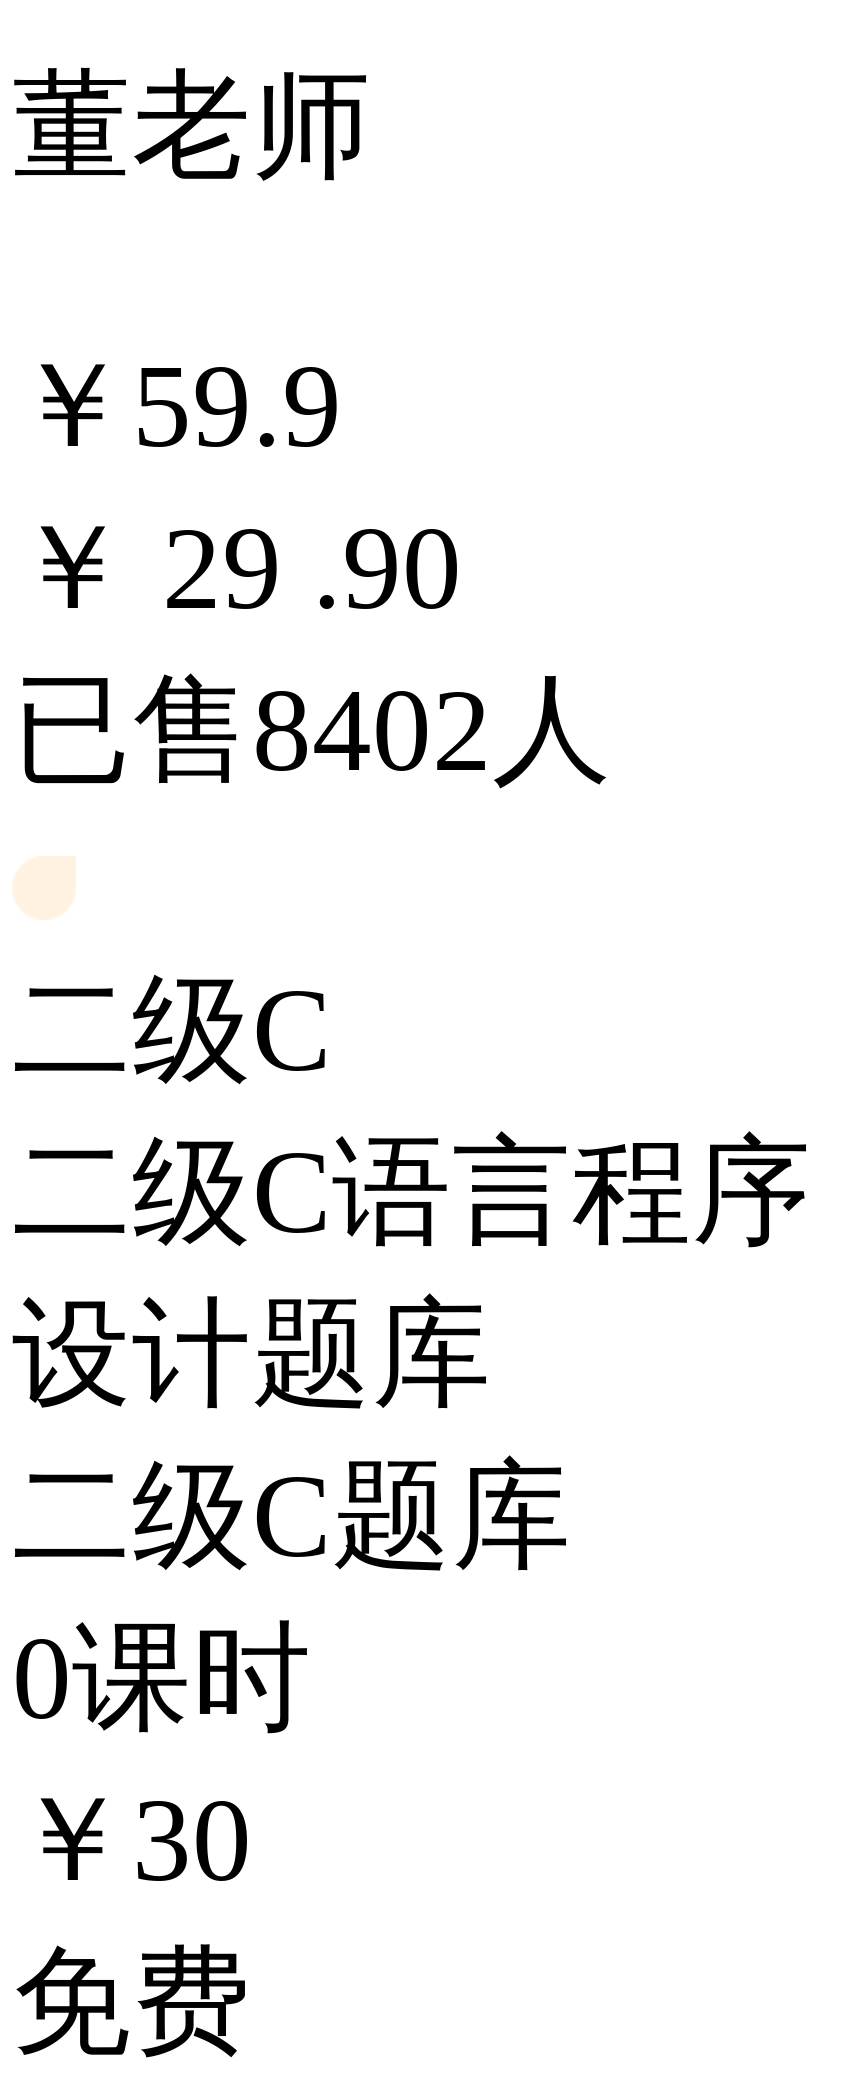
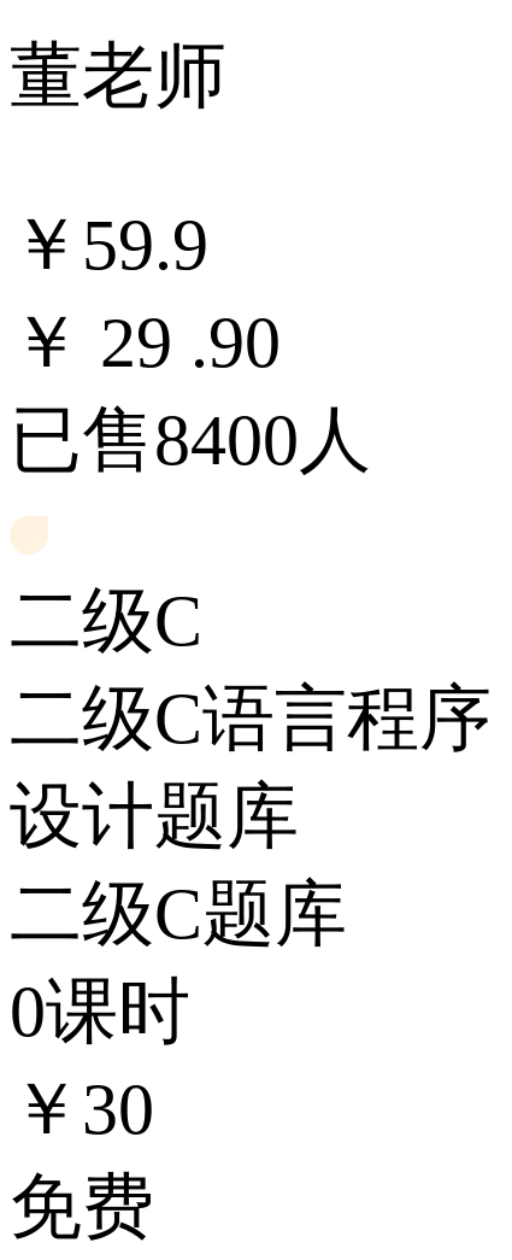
[12,665,612,797] 已售8402人 -> [10,401,371,480] 已售8400人

